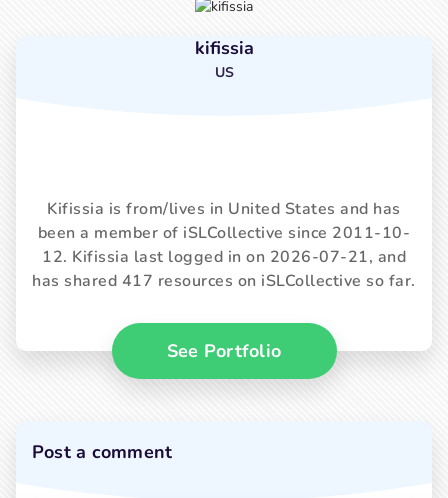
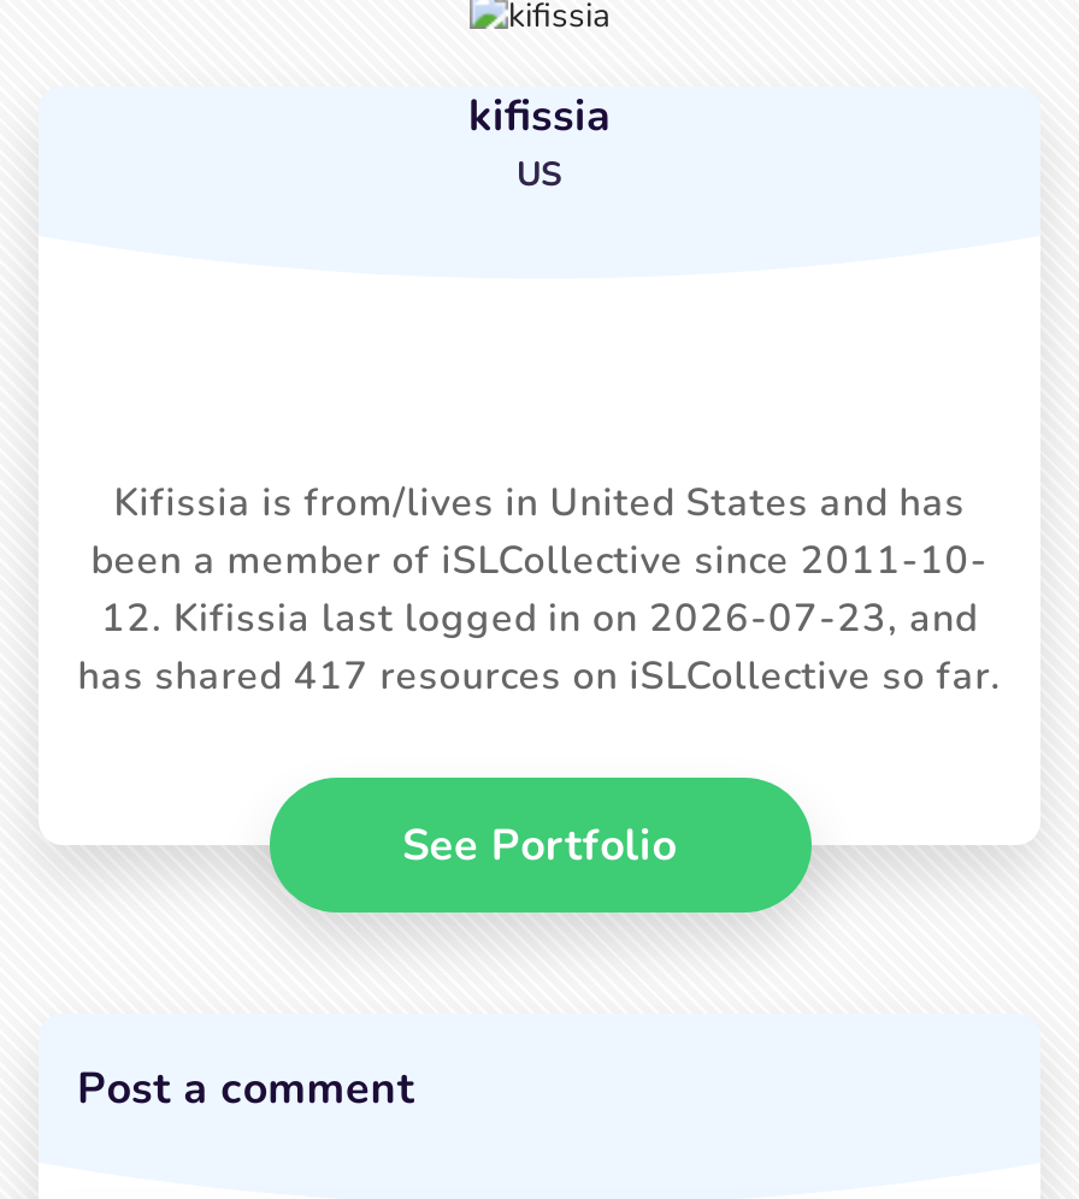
[42,246,406,268] 12. Kifissia last logged in on 2026-07-21, and -> [101,591,978,644] 12. Kifissia last logged in on 2026-07-23, and

